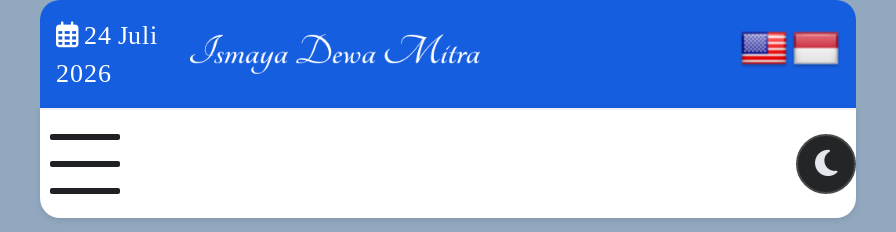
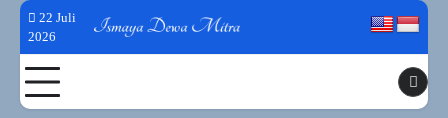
[84,20,158,50] 24 Juli -> [39,10,76,25] 22 Juli

